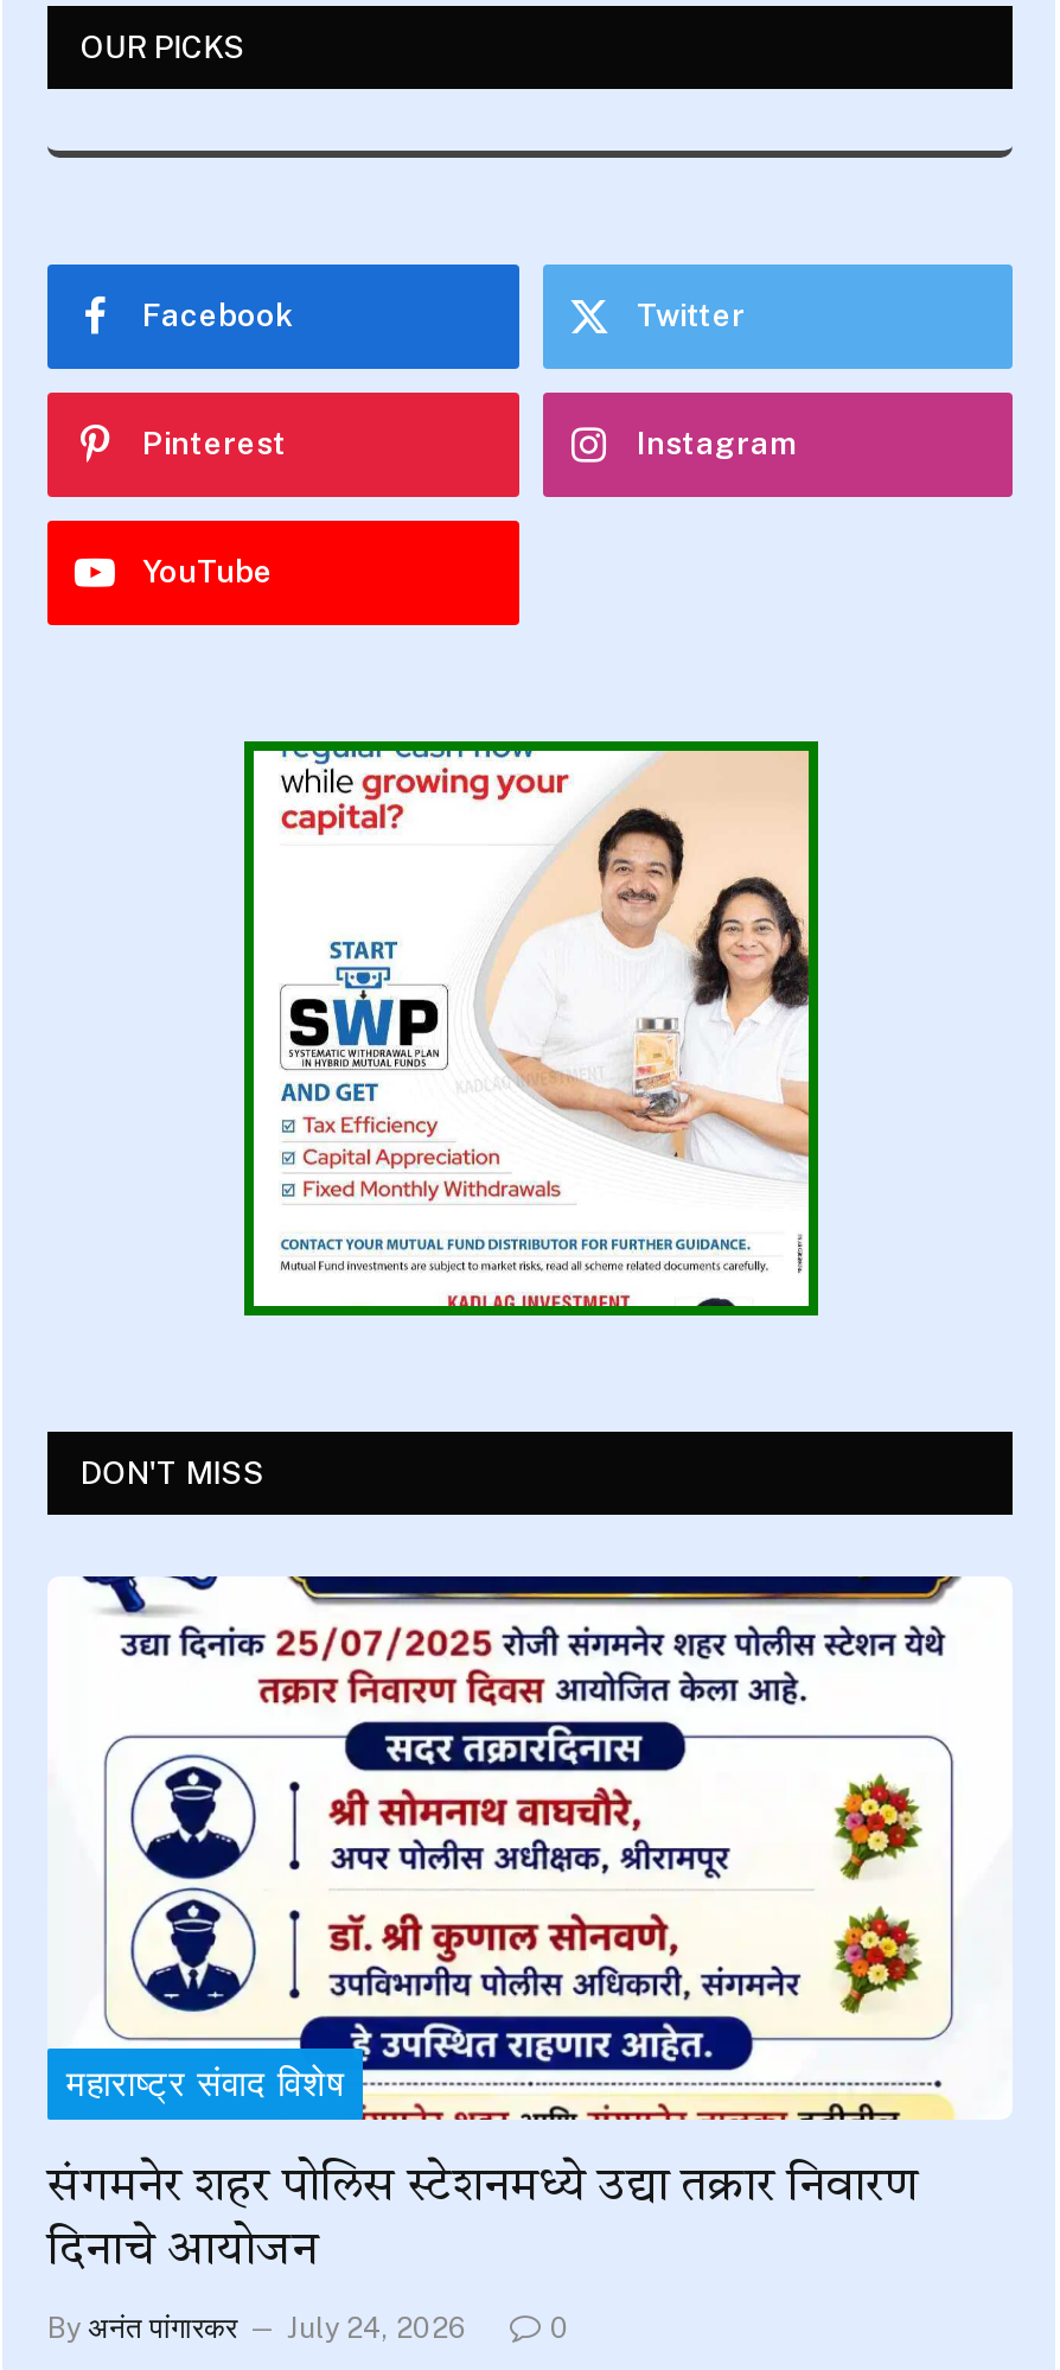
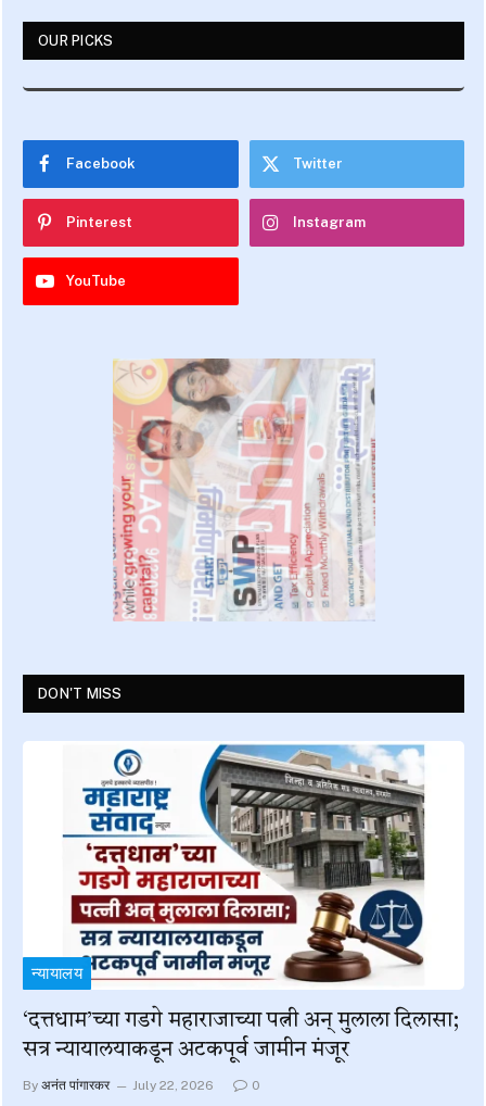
[242,739,820,1318] [image] -> [113,357,375,621] [image]
[66,1574,960,2122] [image] | महाराष्ट्र संवाद विशेष -> [31,741,439,990] [image] | न्यायालय
[47,2165,918,2276] संगमनेर शहर पोलिस स्टेशनमध्ये उद्या तक्रार निवारण | दिनाचे आयोजन -> [23,1010,459,1061] ‘दत्तधाम’च्या गडगे महाराजाच्या पत्नी अन् मुलाला दिलासा; | सत्र न्यायालयाकडून अटकपूर्व जामीन मंजूर
[47,2312,467,2345] By अनंत पांगारकर July 24, 2026 -> [23,1078,214,1093] By अनंत पांगारकर July 22, 2026

